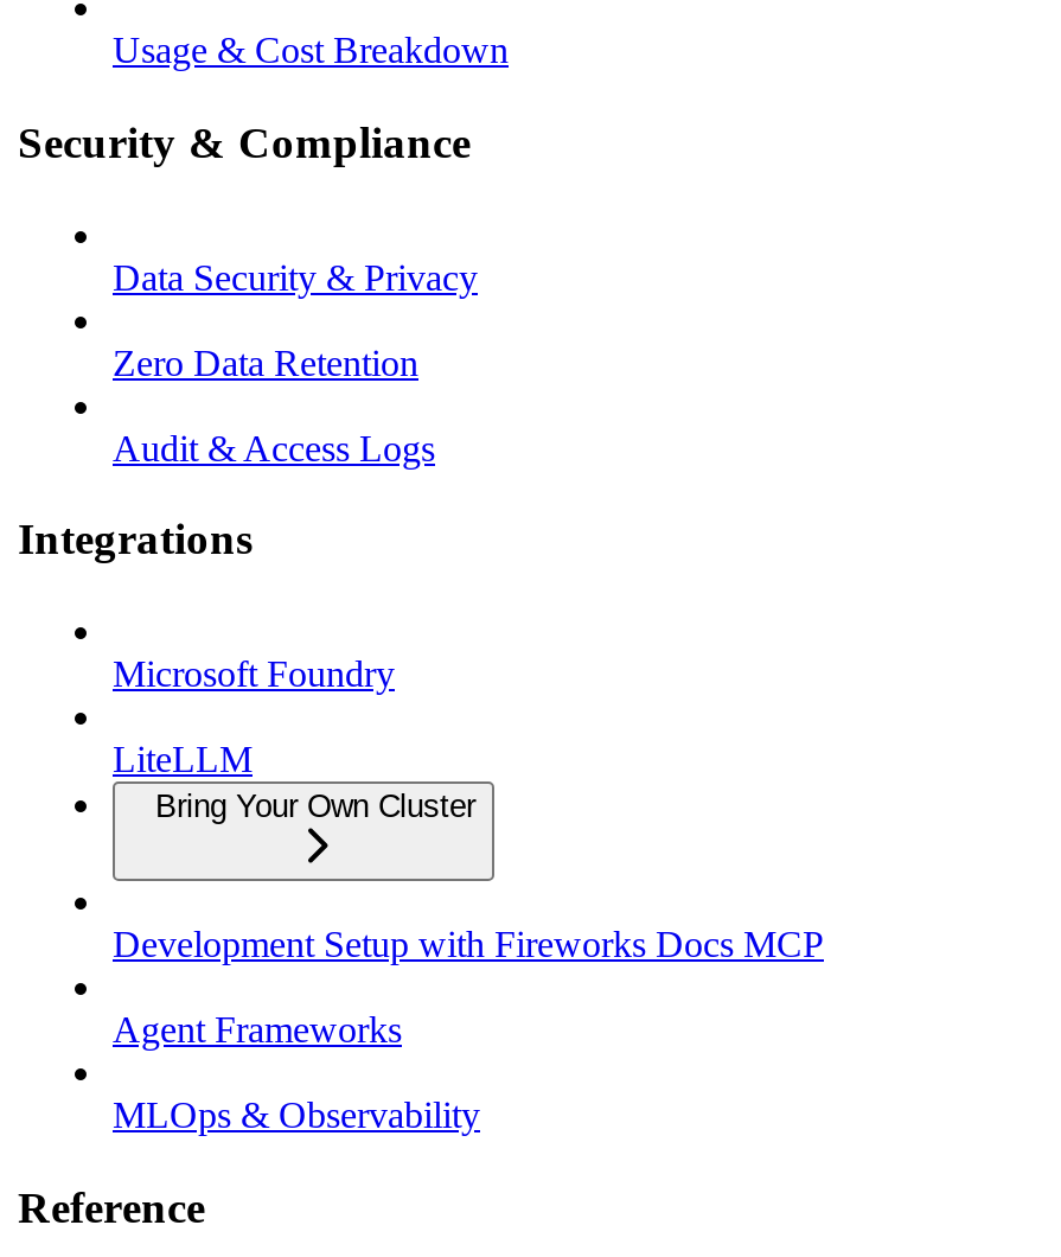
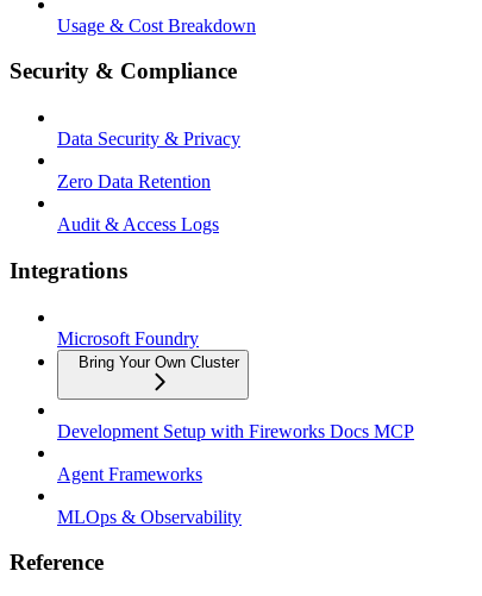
[113,739,253,779] LiteLLM -> none

